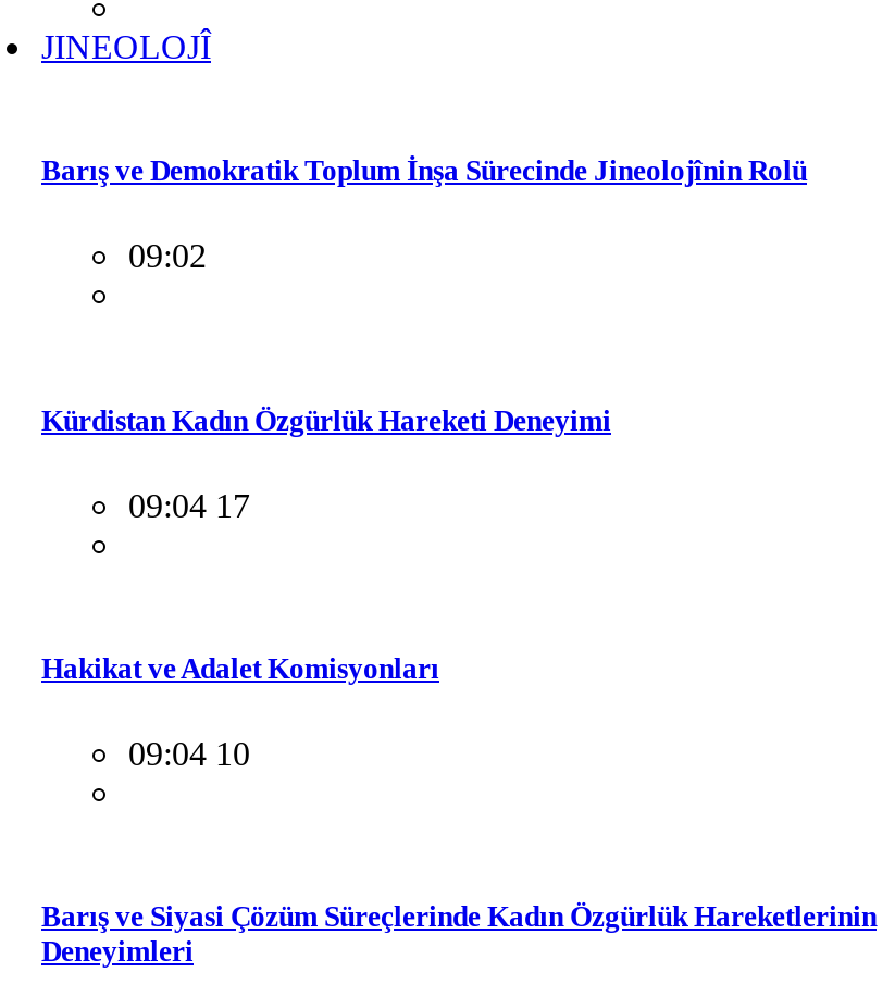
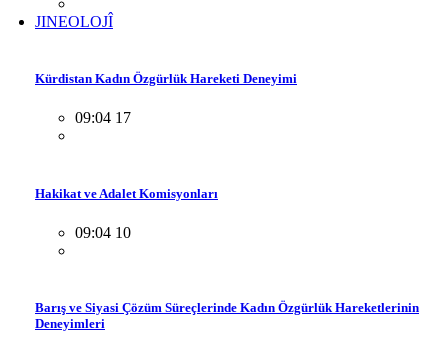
[41,155,807,275] Barış ve Demokratik Toplum İnşa Sürecinde Jineolojînin Rolü | 09:02 -> none

